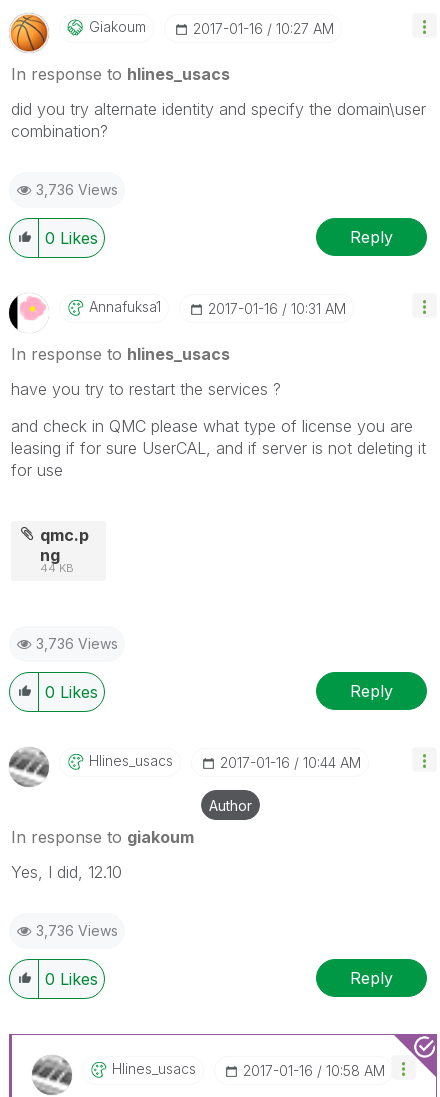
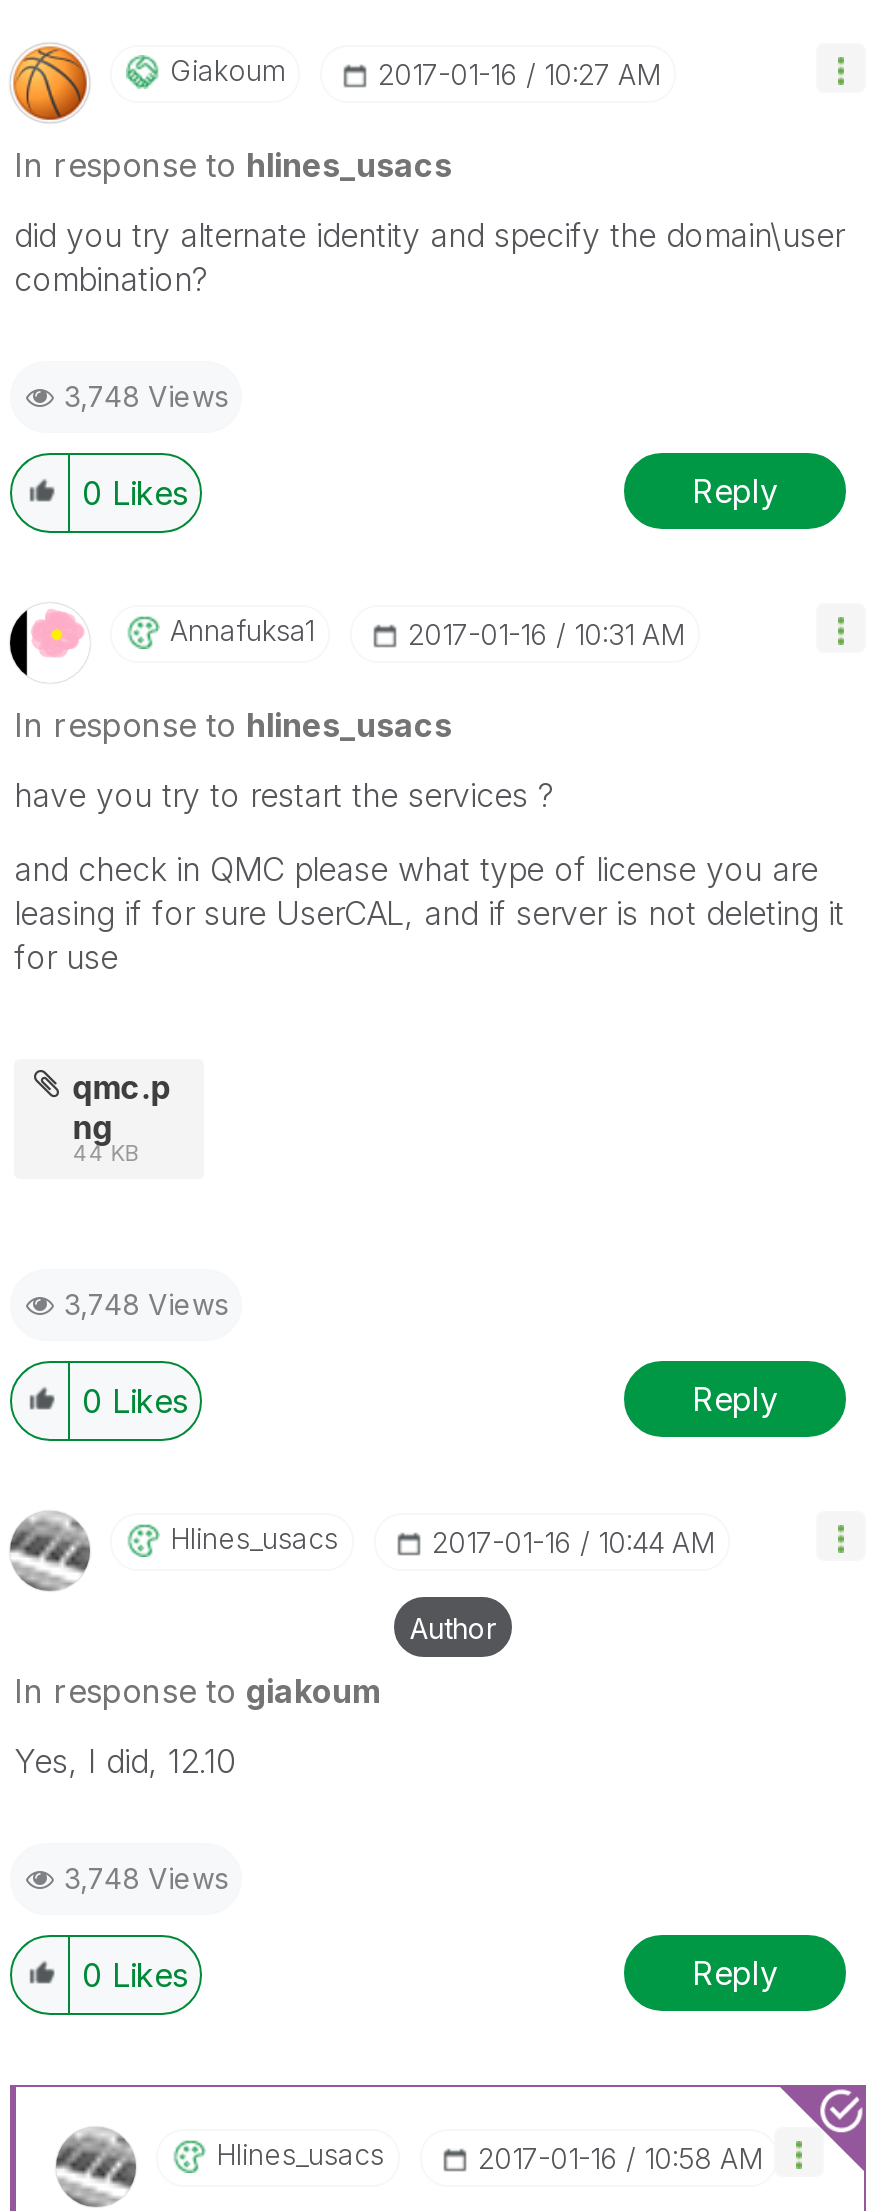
[36,181,118,198] 3,736 Views -> [64,379,228,413] 3,748 Views
[36,635,118,652] 3,736 Views -> [64,1287,228,1321] 3,748 Views
[36,922,118,939] 3,736 Views -> [64,1861,228,1895] 3,748 Views

